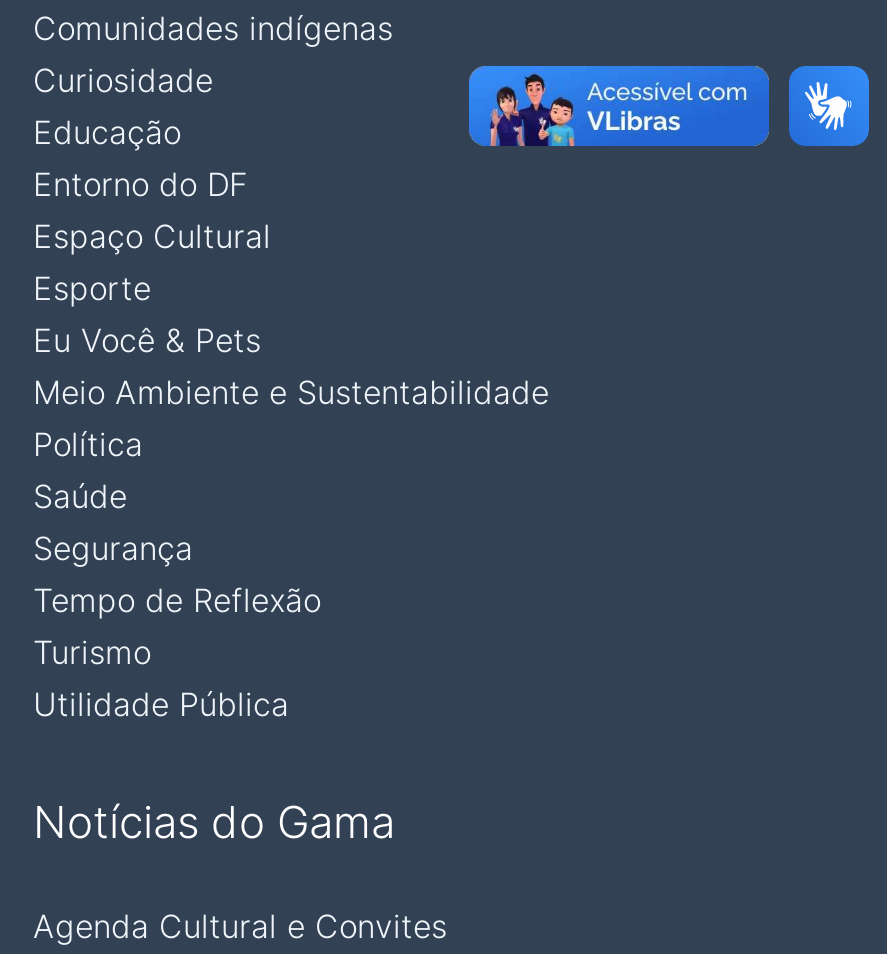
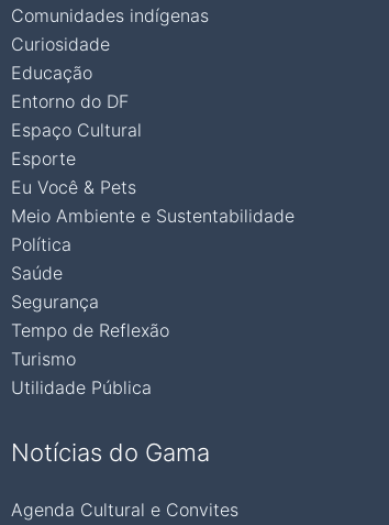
[467,64,771,148] [image] -> none
[787,64,871,148] [image] -> none

